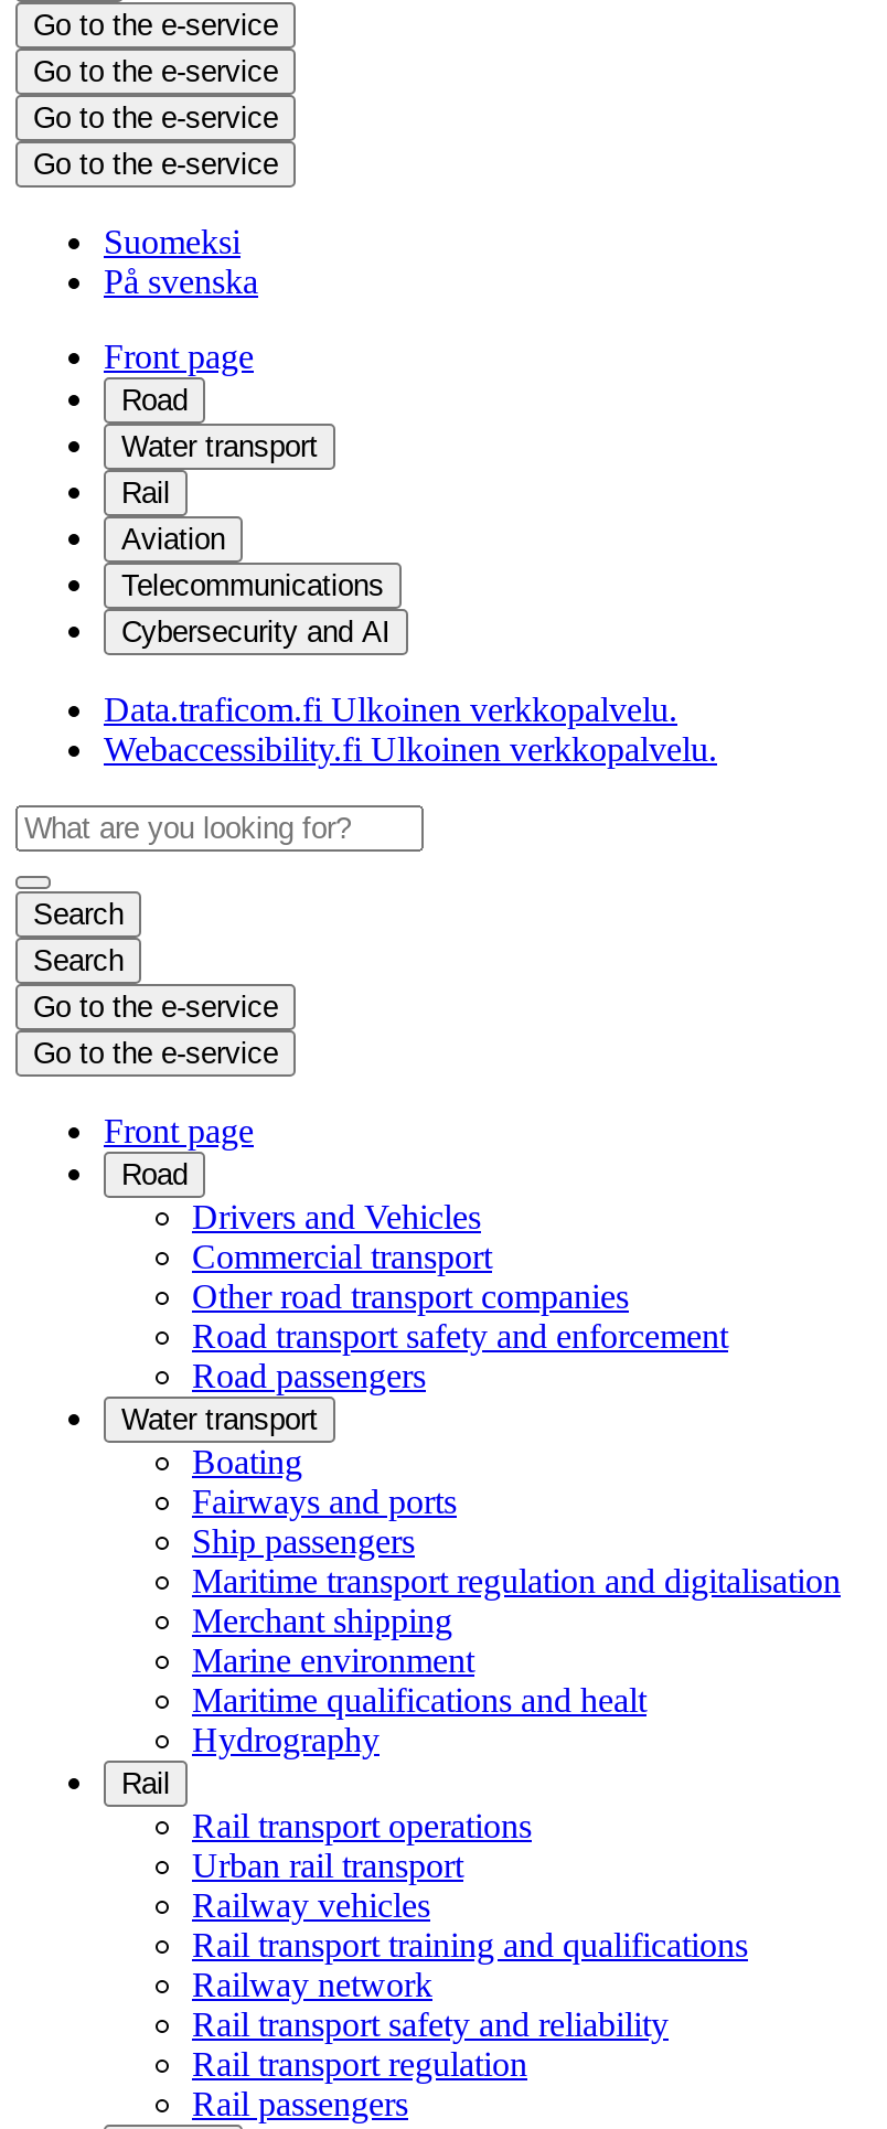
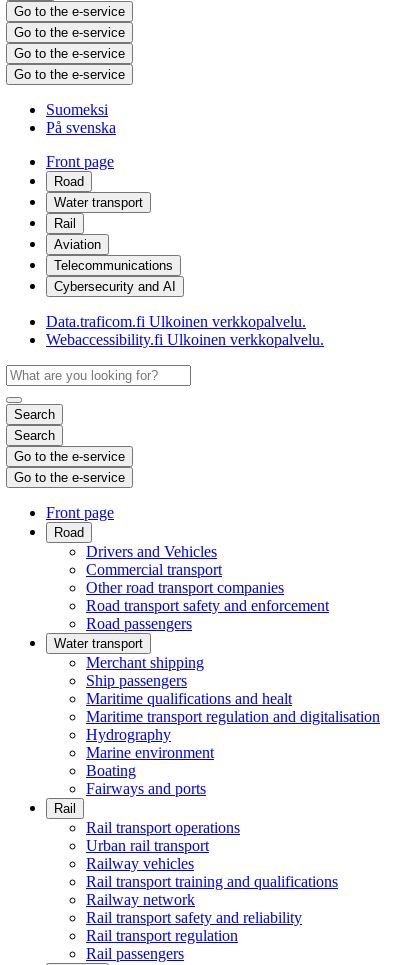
moved [192,1443,457,1520] -> [86,762,206,797]: Boating | Fairways and ports
moved [192,1522,841,1758] -> [86,654,380,761]: Merchant shipping | Ship passengers | Maritime qualifications and healt | Maritime transport regulation and digitalisation | Hydrography | Marine environment

